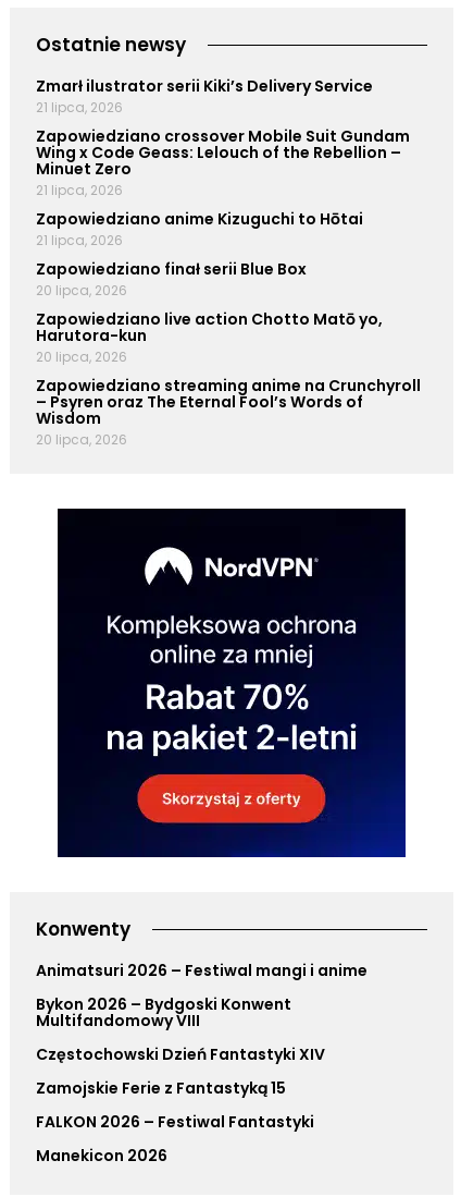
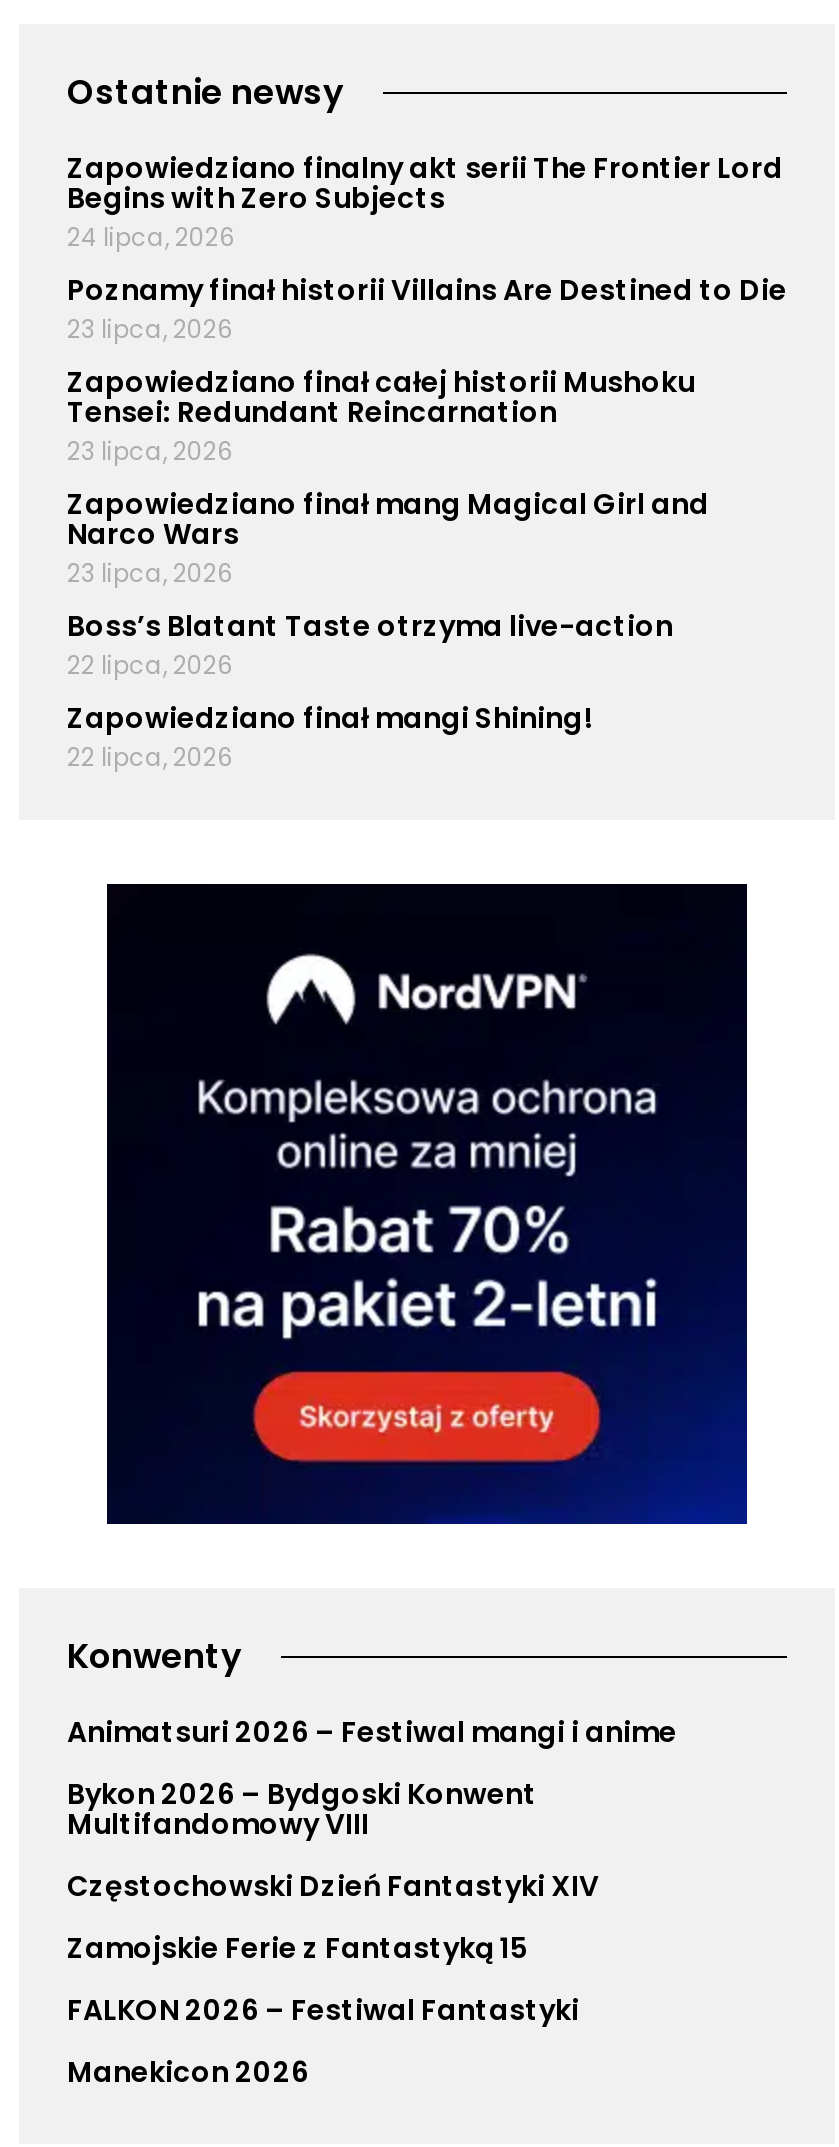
[36,75,421,449] Zmarł ilustrator serii Kiki’s Delivery Service | 21 lipca, 2026 | Zapowiedziano crossover Mobile Suit Gundam | Wing x Code Geass: Lelouch of the Rebellion – | Minuet Zero | 21 lipca, 2026 | Zapowiedziano anime Kizuguchi to Hōtai | 21 lipca, 2026 | Zapowiedziano finał serii Blue Box | 20 lipca, 2026 | Zapowiedziano live action Chotto Matō yo, | Harutora-kun | 20 lipca, 2026 | Zapowiedziano streaming anime na Crunchyroll | – Psyren oraz The Eternal Fool’s Words of | Wisdom | 20 lipca, 2026 -> [67,148,787,774] Zapowiedziano finalny akt serii The Frontier Lord | Begins with Zero Subjects | 24 lipca, 2026 | Poznamy finał historii Villains Are Destined to Die | 23 lipca, 2026 | Zapowiedziano finał całej historii Mushoku | Tensei: Redundant Reincarnation | 23 lipca, 2026 | Zapowiedziano finał mang Magical Girl and | Narco Wars | 23 lipca, 2026 | Boss’s Blatant Taste otrzyma live-action | 22 lipca, 2026 | Zapowiedziano finał mangi Shining! | 22 lipca, 2026

